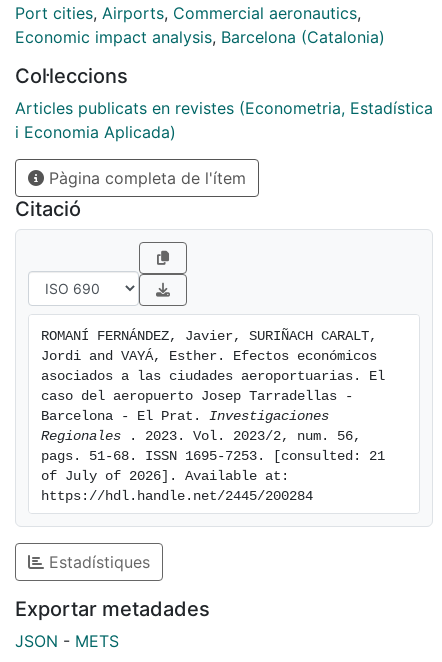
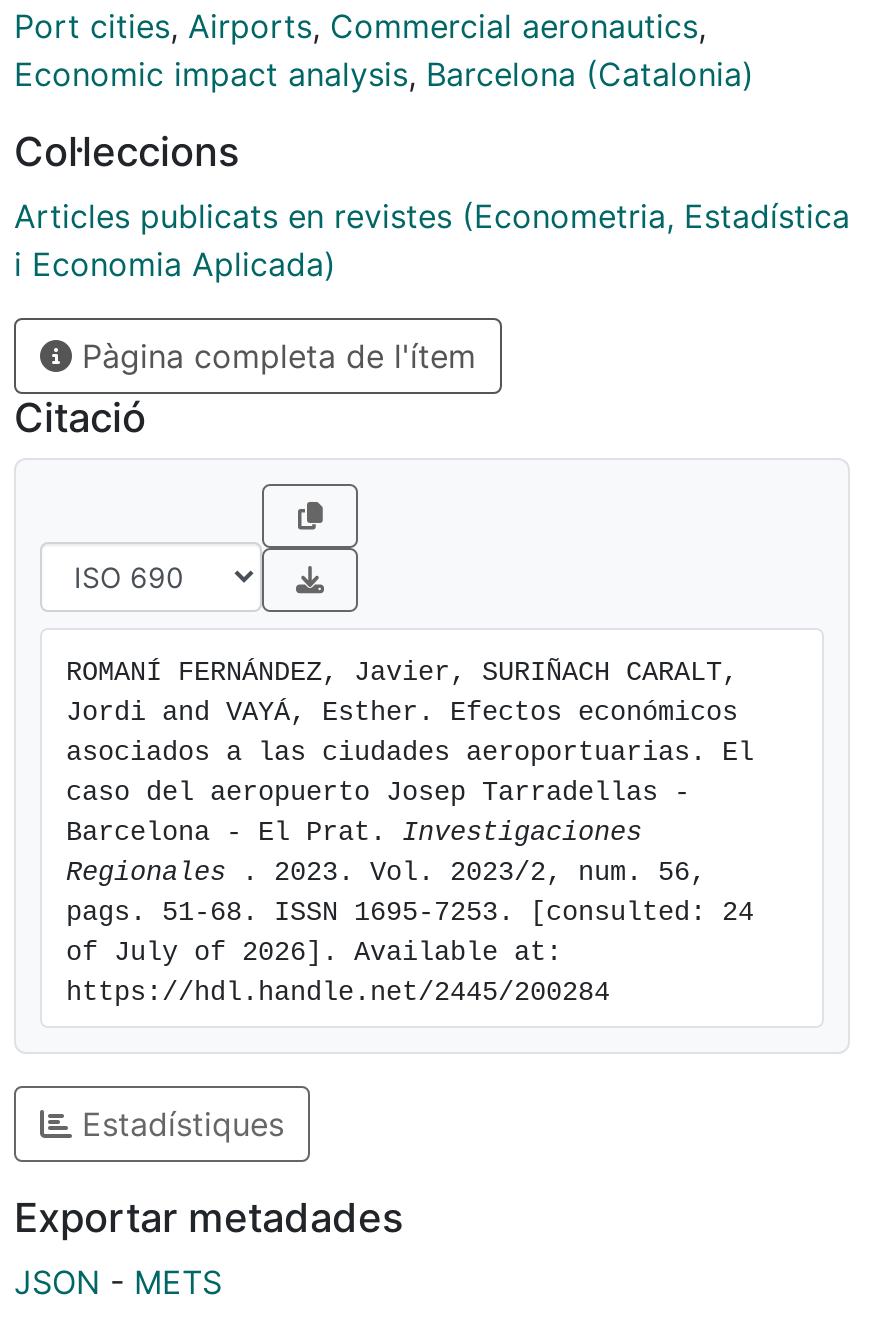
[41,449,385,464] pags. 51-68. ISSN 1695-7253. [consulted: 21 -> [66,899,754,929] pags. 51-68. ISSN 1695-7253. [consulted: 24

